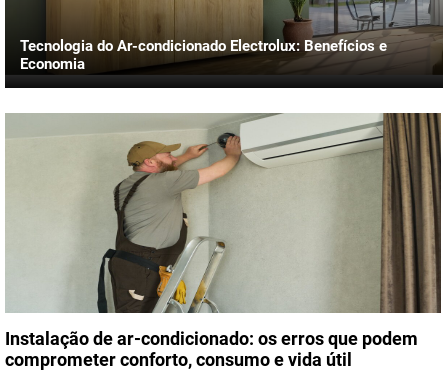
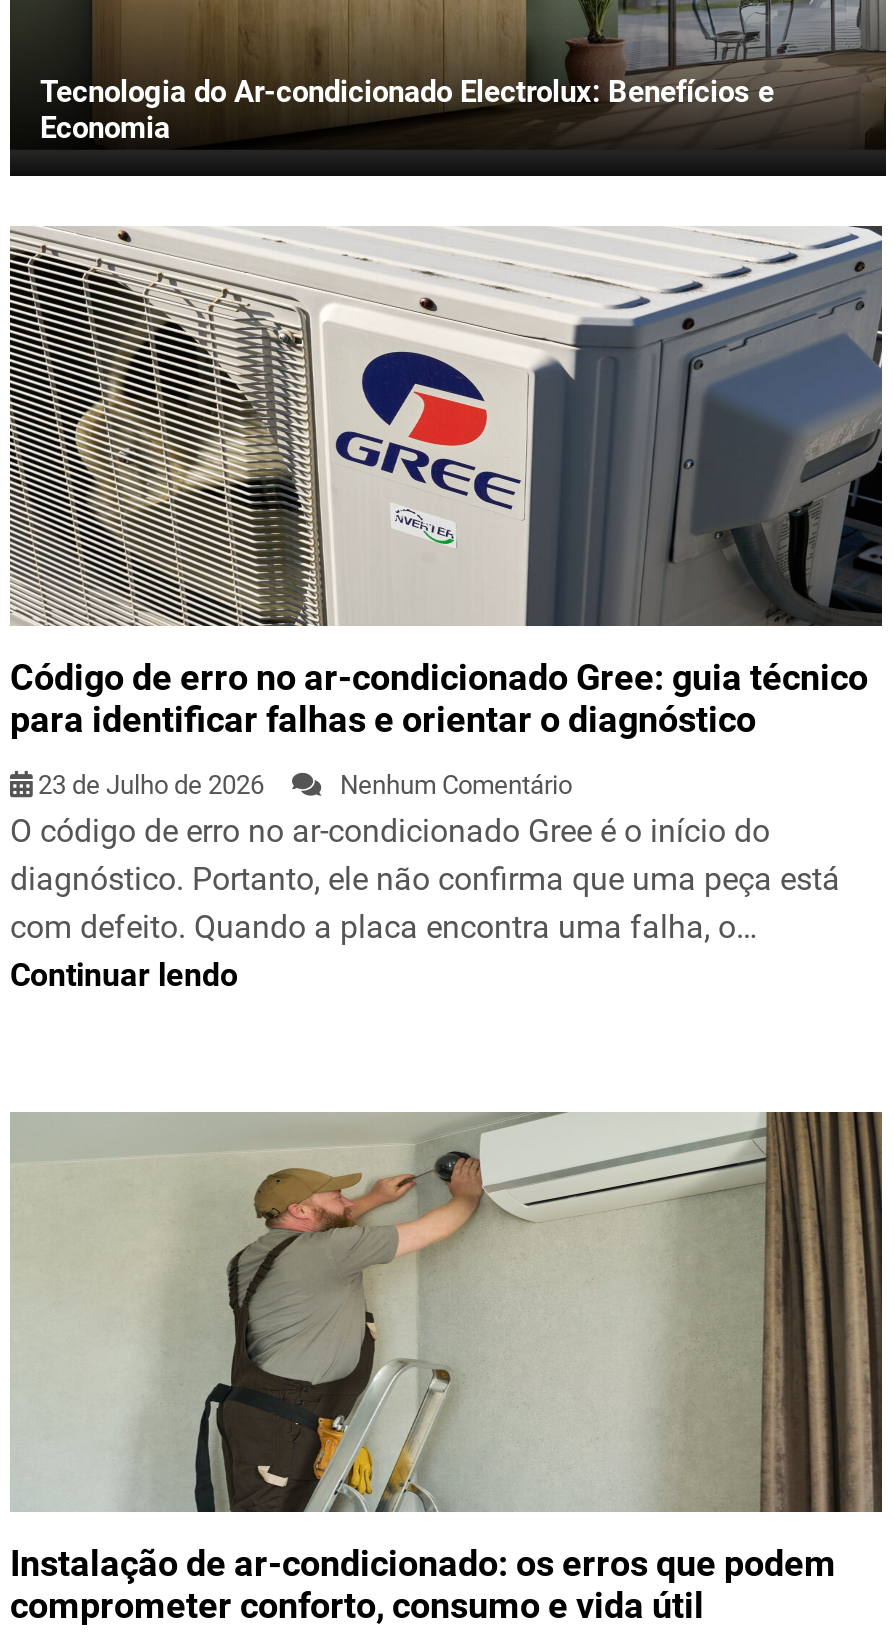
none -> [10,226,882,994] [image] | Código de erro no ar-condicionado Gree: guia técnico | para identificar falhas e orientar o diagnóstico | 23 de Julho de 2026 | Nenhum Comentário | O código de erro no ar-condicionado Gree é o início do | diagnóstico. Portanto, ele não confirma que uma peça está | com defeito. Quando a placa encontra uma falha, o… | Continuar lendo

